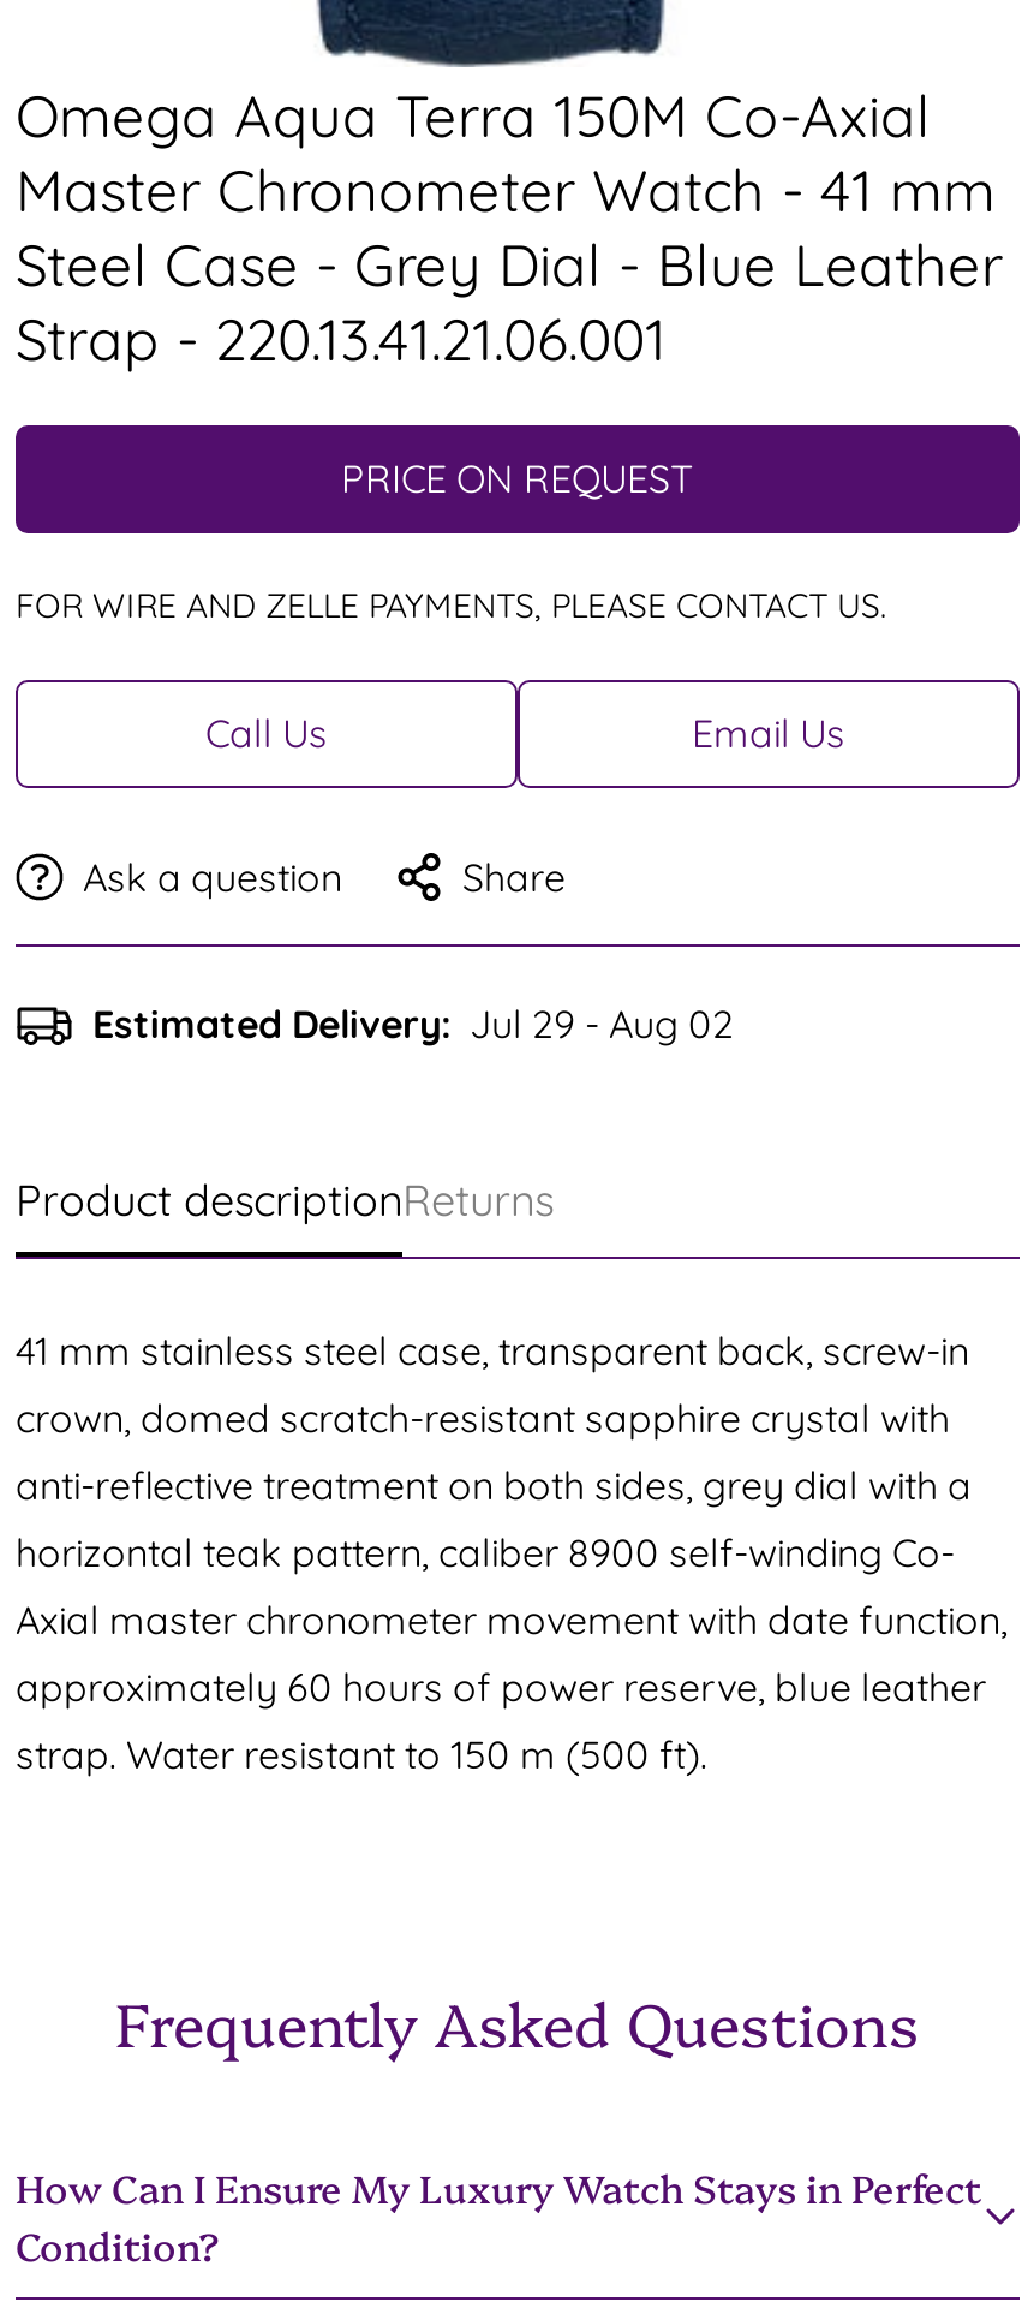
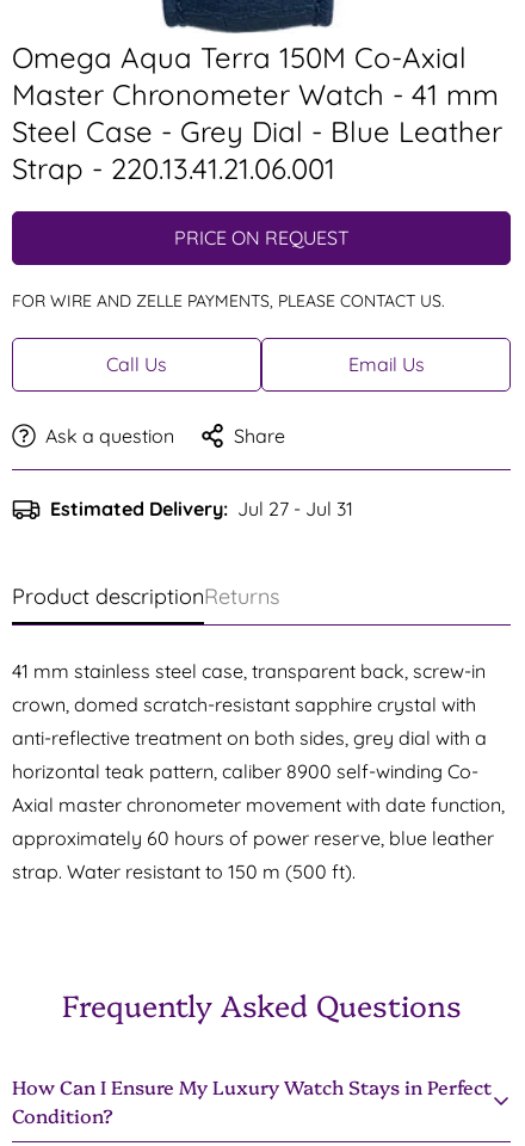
[92,1000,734,1048] Estimated Delivery: Jul 29 - Aug 02 -> [50,497,353,520] Estimated Delivery: Jul 27 - Jul 31

